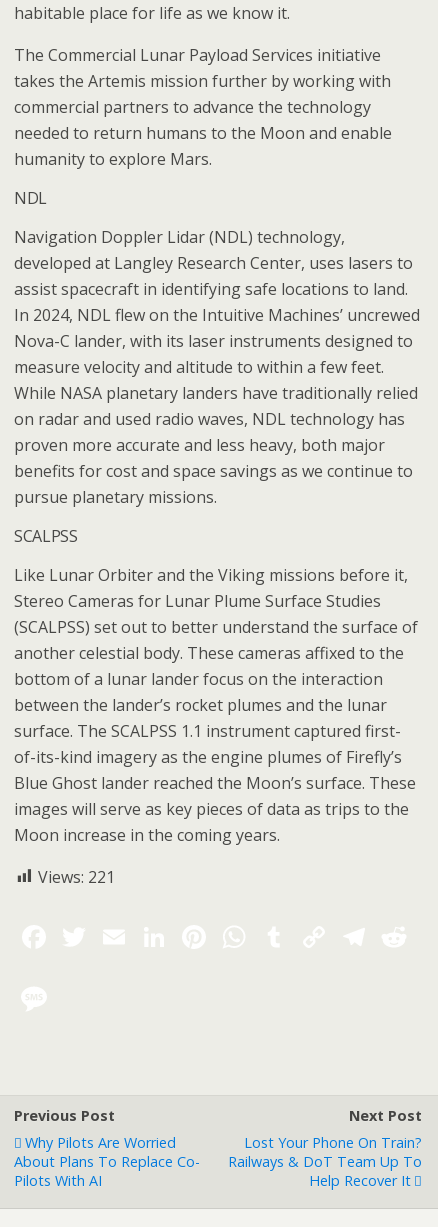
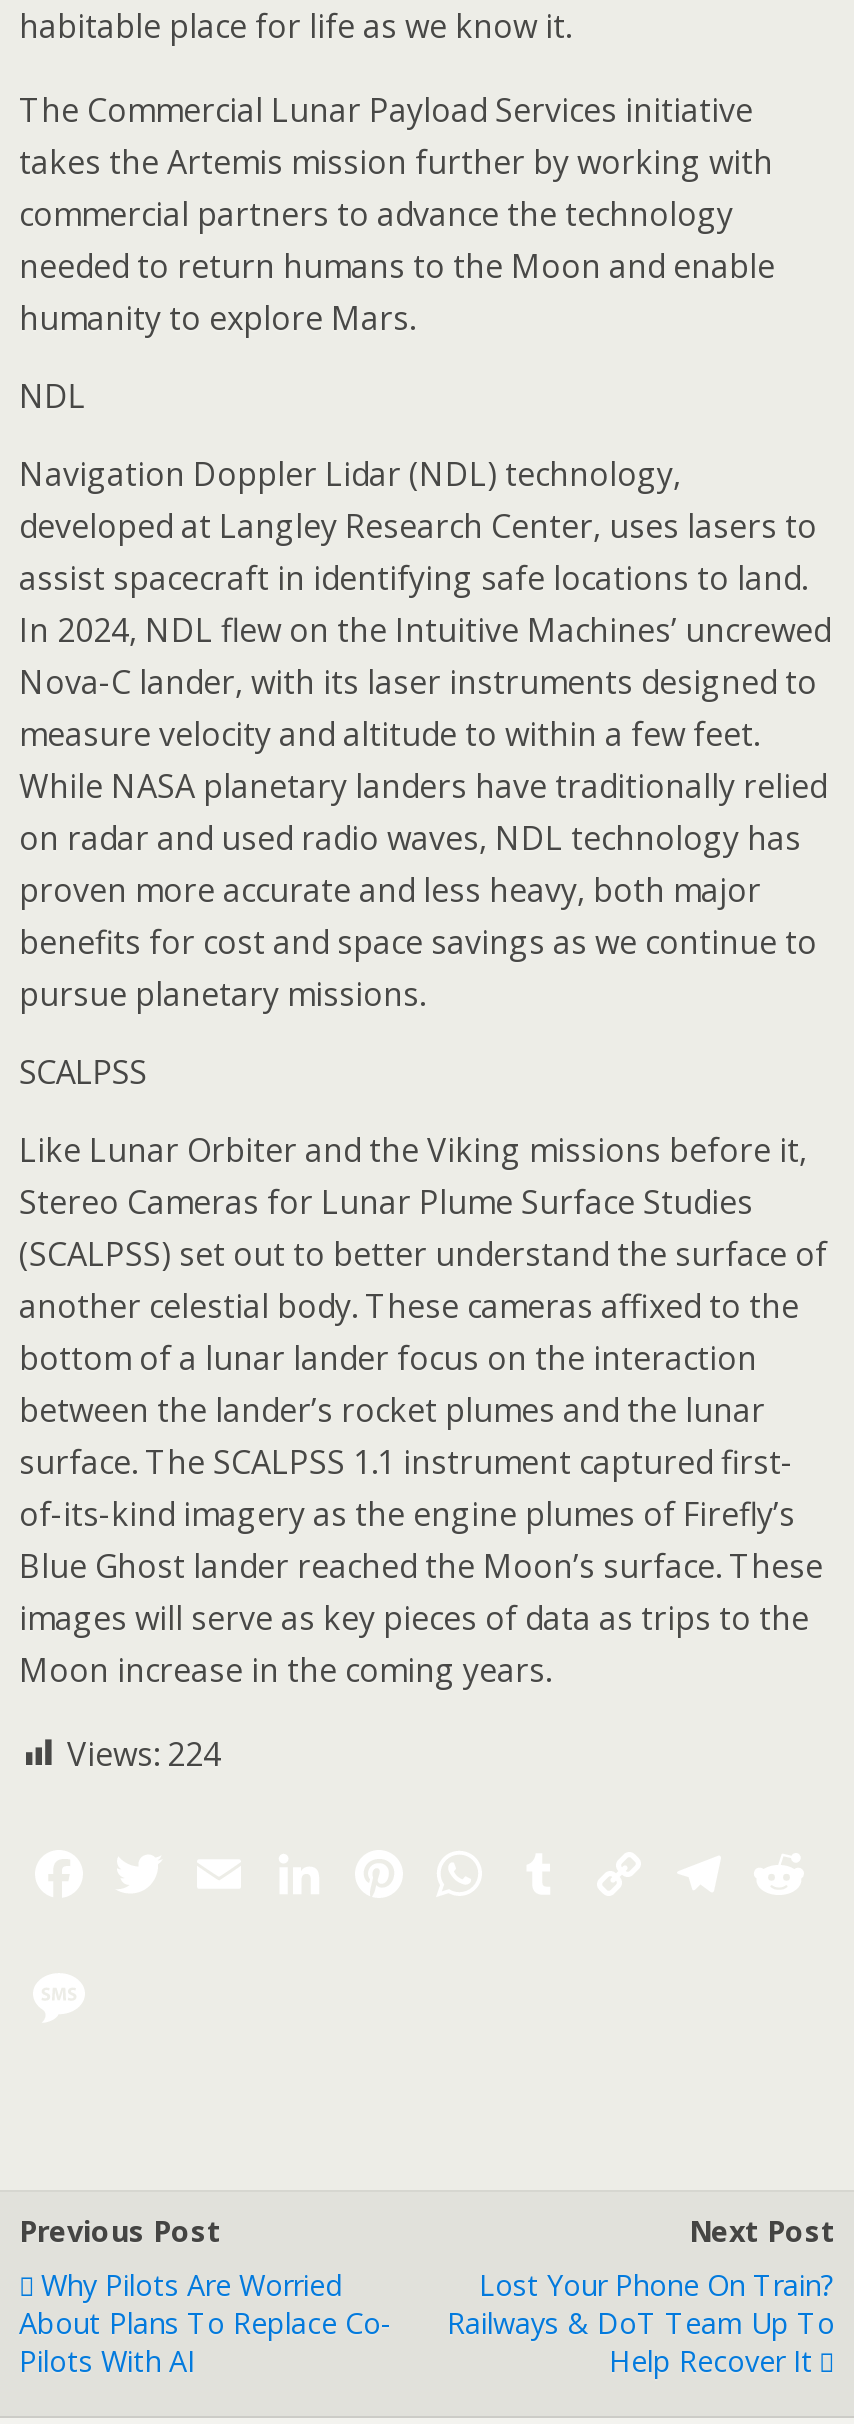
[38,866,115,888] Views: 221 -> [67,1731,221,1775] Views: 224

